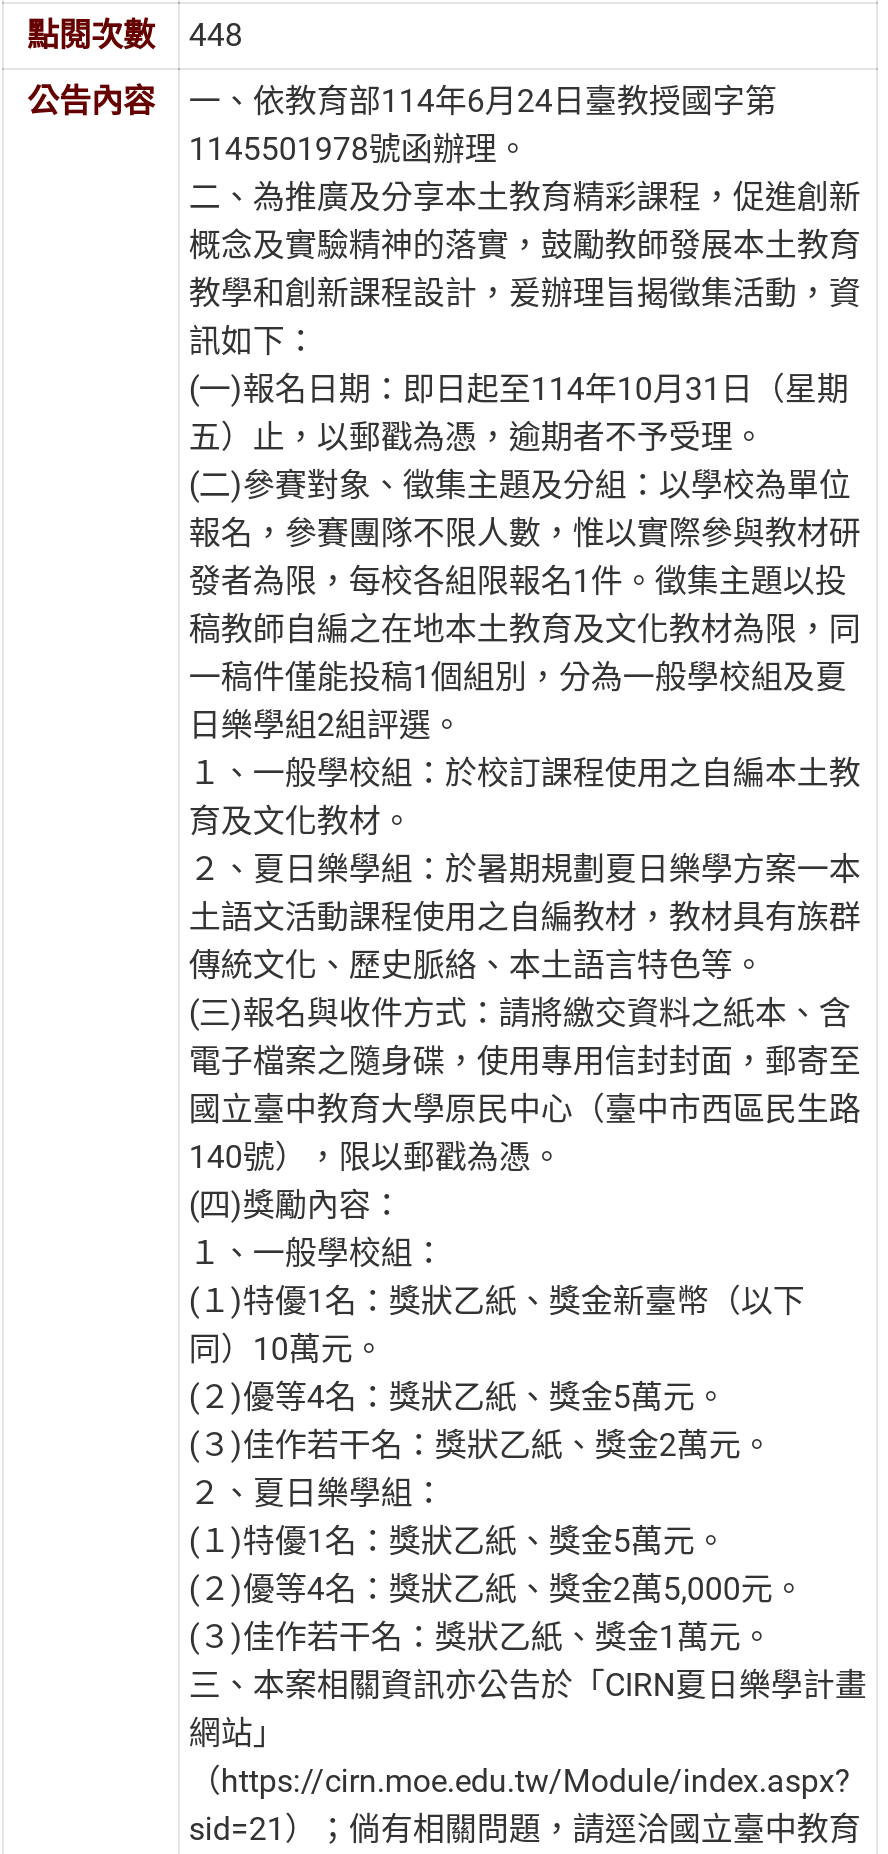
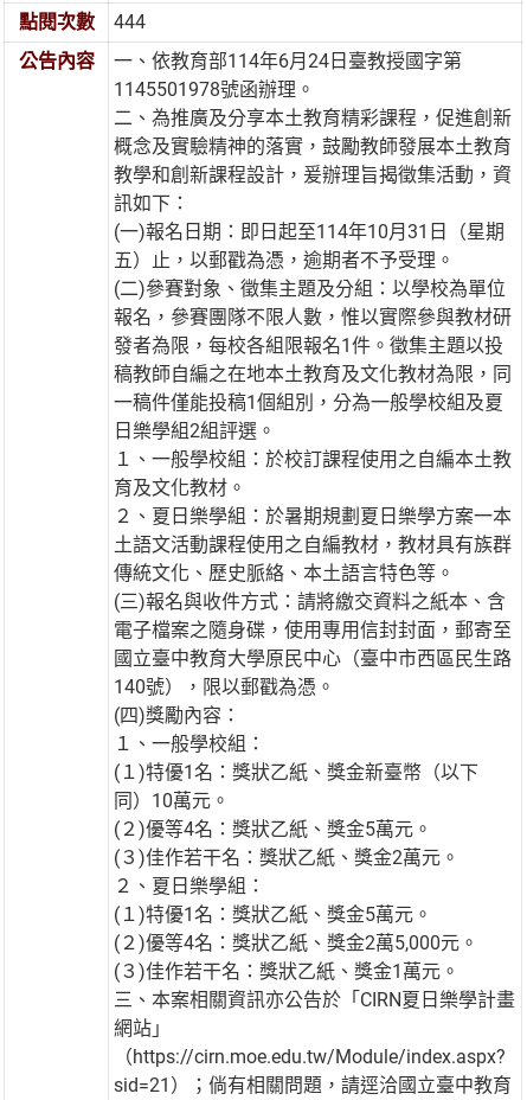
[27,16,243,54] 點閱次數 448 -> [18,11,146,33] 點閱次數 444

